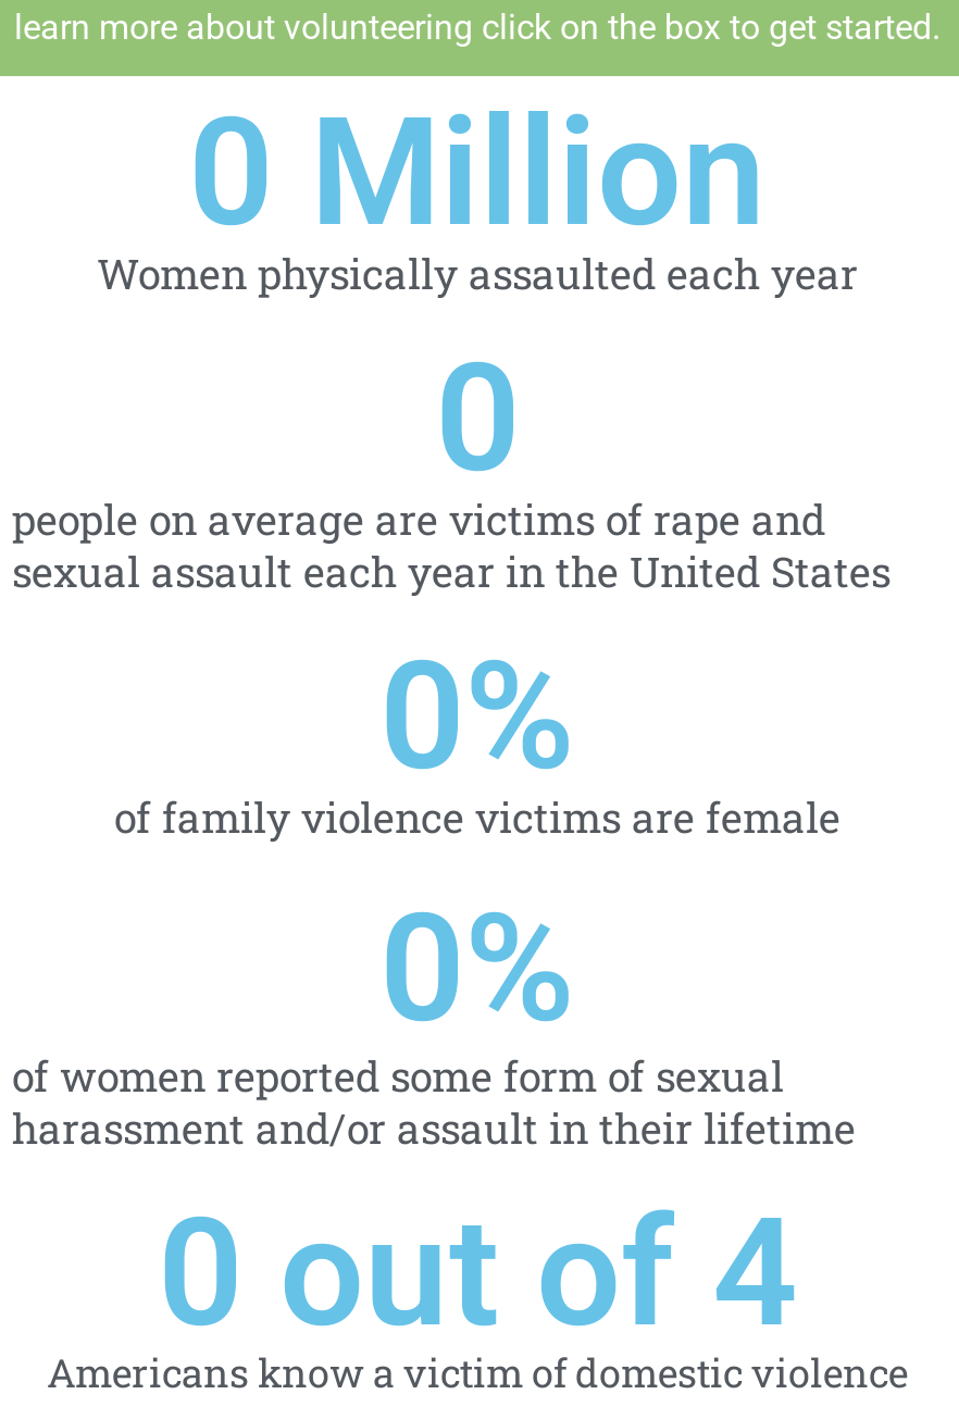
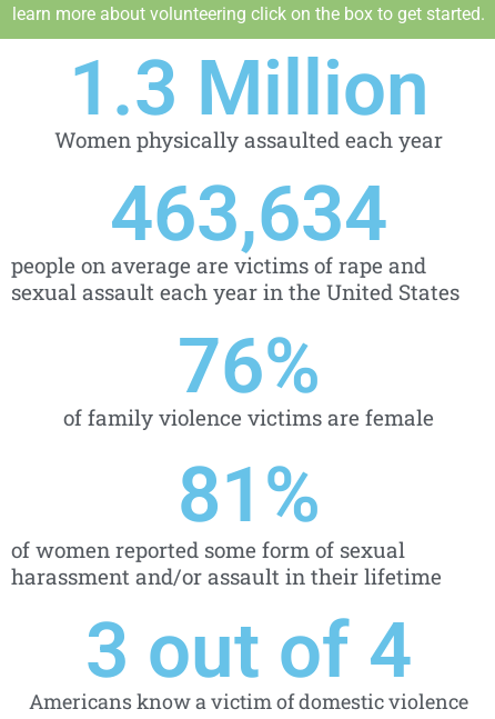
[188,86,767,262] 0 Million -> [68,44,429,134] 1.3 Million
[435,331,520,508] 0 -> [110,169,387,259] 463,634
[379,629,575,805] 0% -> [177,322,320,412] 76%
[379,882,575,1058] 0% -> [177,451,320,541] 81%
[158,1186,797,1362] 0 out of 4 -> [85,606,412,696] 3 out of 4

